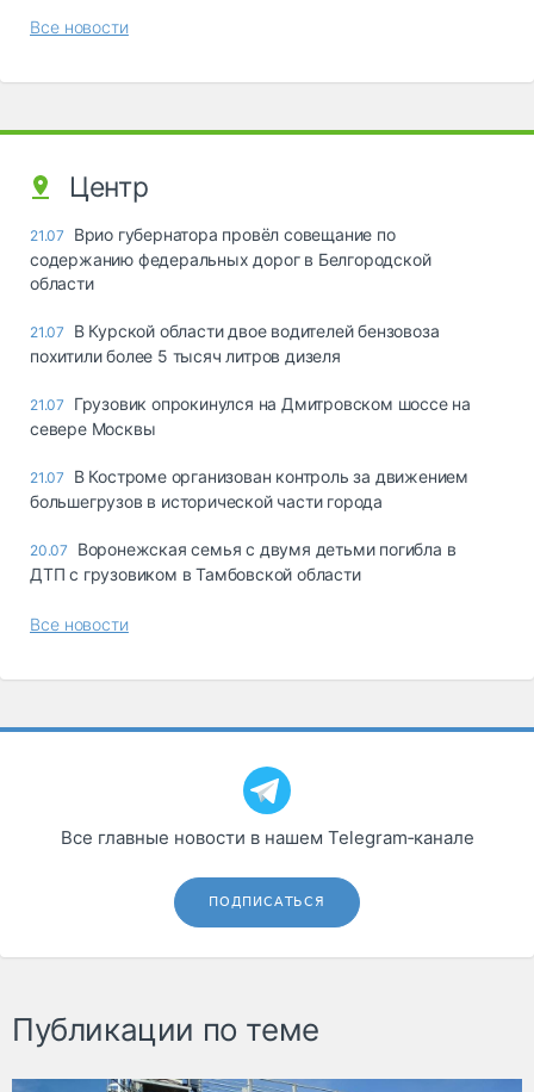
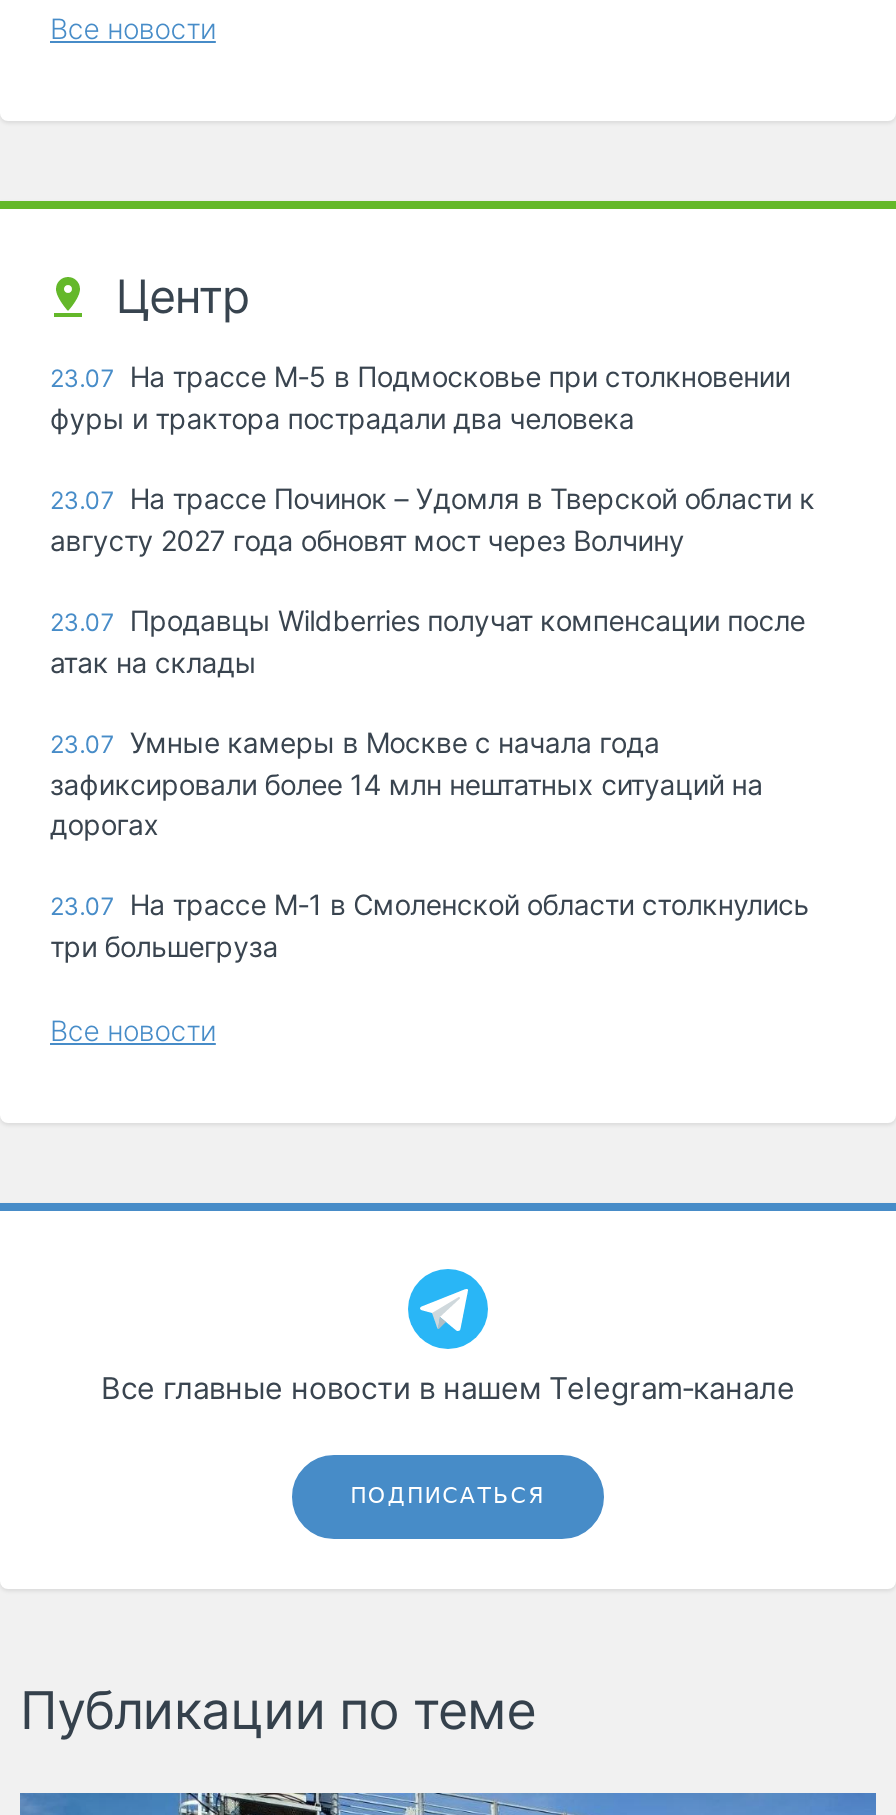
[30,224,431,293] 21.07 Врио губернатора провёл совещание по | содержанию федеральных дорог в Белгородской | области -> [50,359,790,435] 23.07 На трассе М-5 в Подмосковье при столкновении | фуры и трактора пострадали два человека
[30,321,439,366] 21.07 В Курской области двое водителей бензовоза | похитили более 5 тысяч литров дизеля -> [50,481,815,557] 23.07 На трассе Починок – Удомля в Тверской области к | августу 2027 года обновят мост через Волчину
[30,394,471,439] 21.07 Грузовик опрокинулся на Дмитровском шоссе на | севере Москвы -> [50,603,805,679] 23.07 Продавцы Wildberries получат компенсации после | атак на склады
[30,466,468,512] 21.07 В Костроме организован контроль за движением | большегрузов в исторической части города -> [50,725,763,841] 23.07 Умные камеры в Москве с начала года | зафиксировали более 14 млн нештатных ситуаций на | дорогах
[30,539,456,584] 20.07 Воронежская семья с двумя детьми погибла в | ДТП с грузовиком в Тамбовской области -> [50,887,809,963] 23.07 На трассе М-1 в Смоленской области столкнулись | три большегруза

